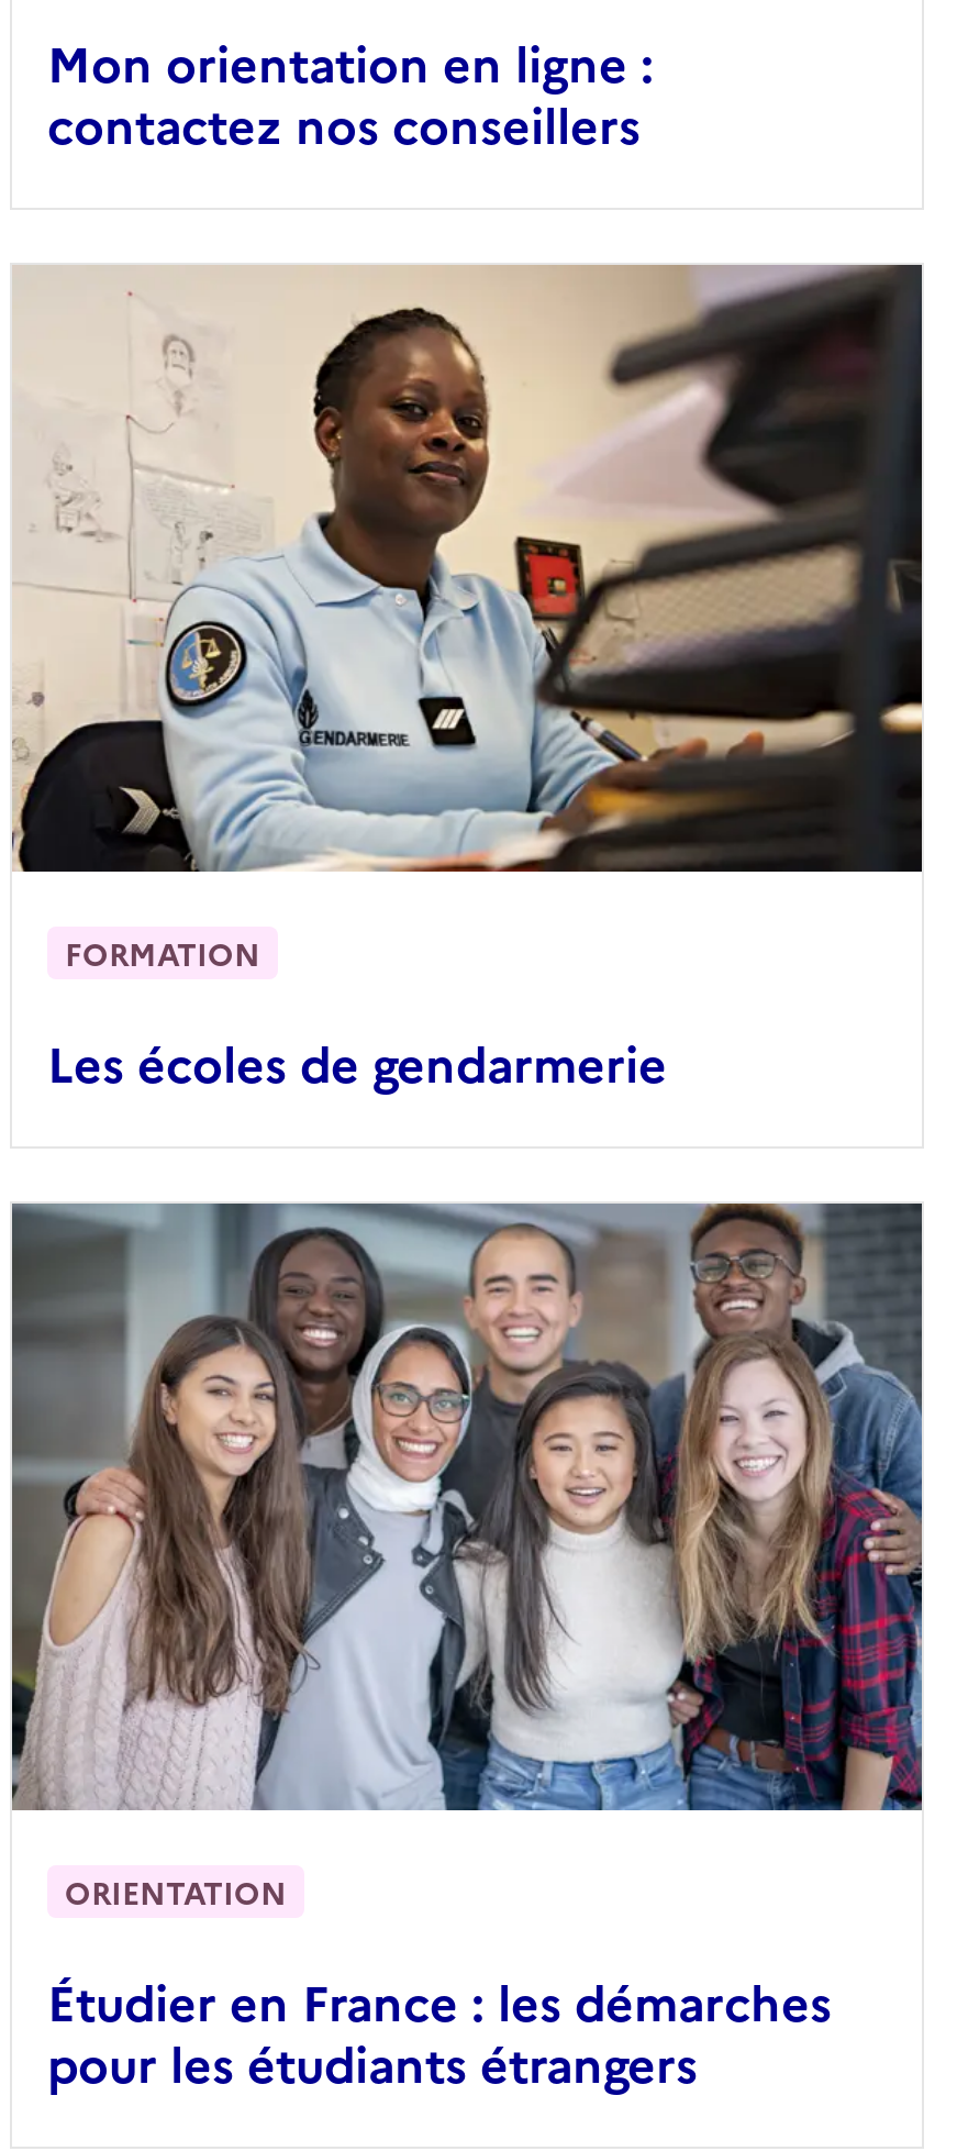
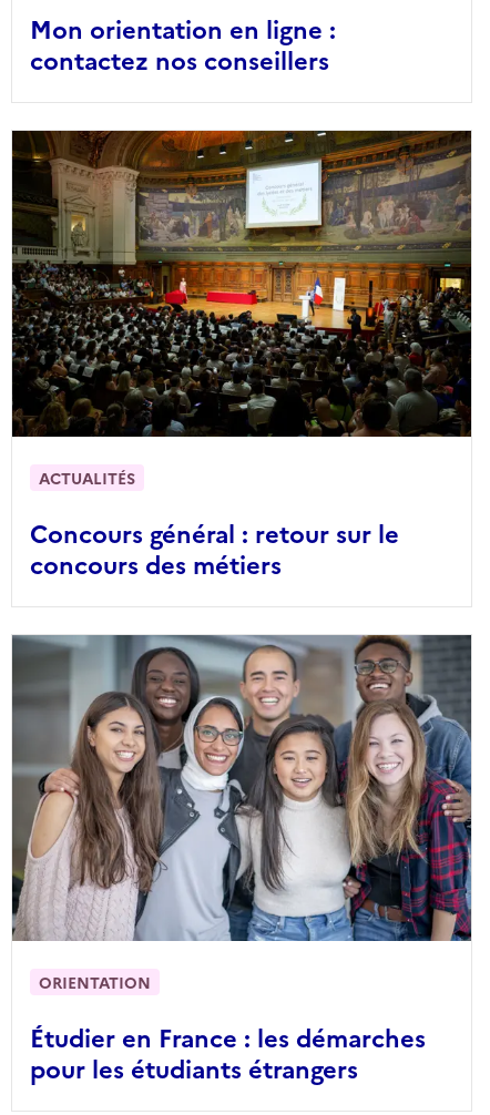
[10,263,924,975] [image] | FORMATION -> [11,130,471,489] [image] | ACTUALITÉS
[47,1028,667,1096] Les écoles de gendarmerie -> [30,516,399,581] Concours général : retour sur le | concours des métiers

